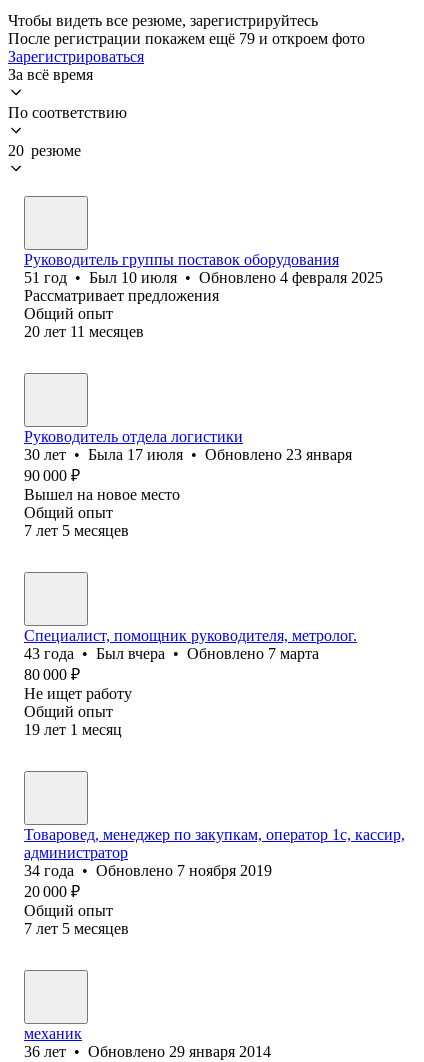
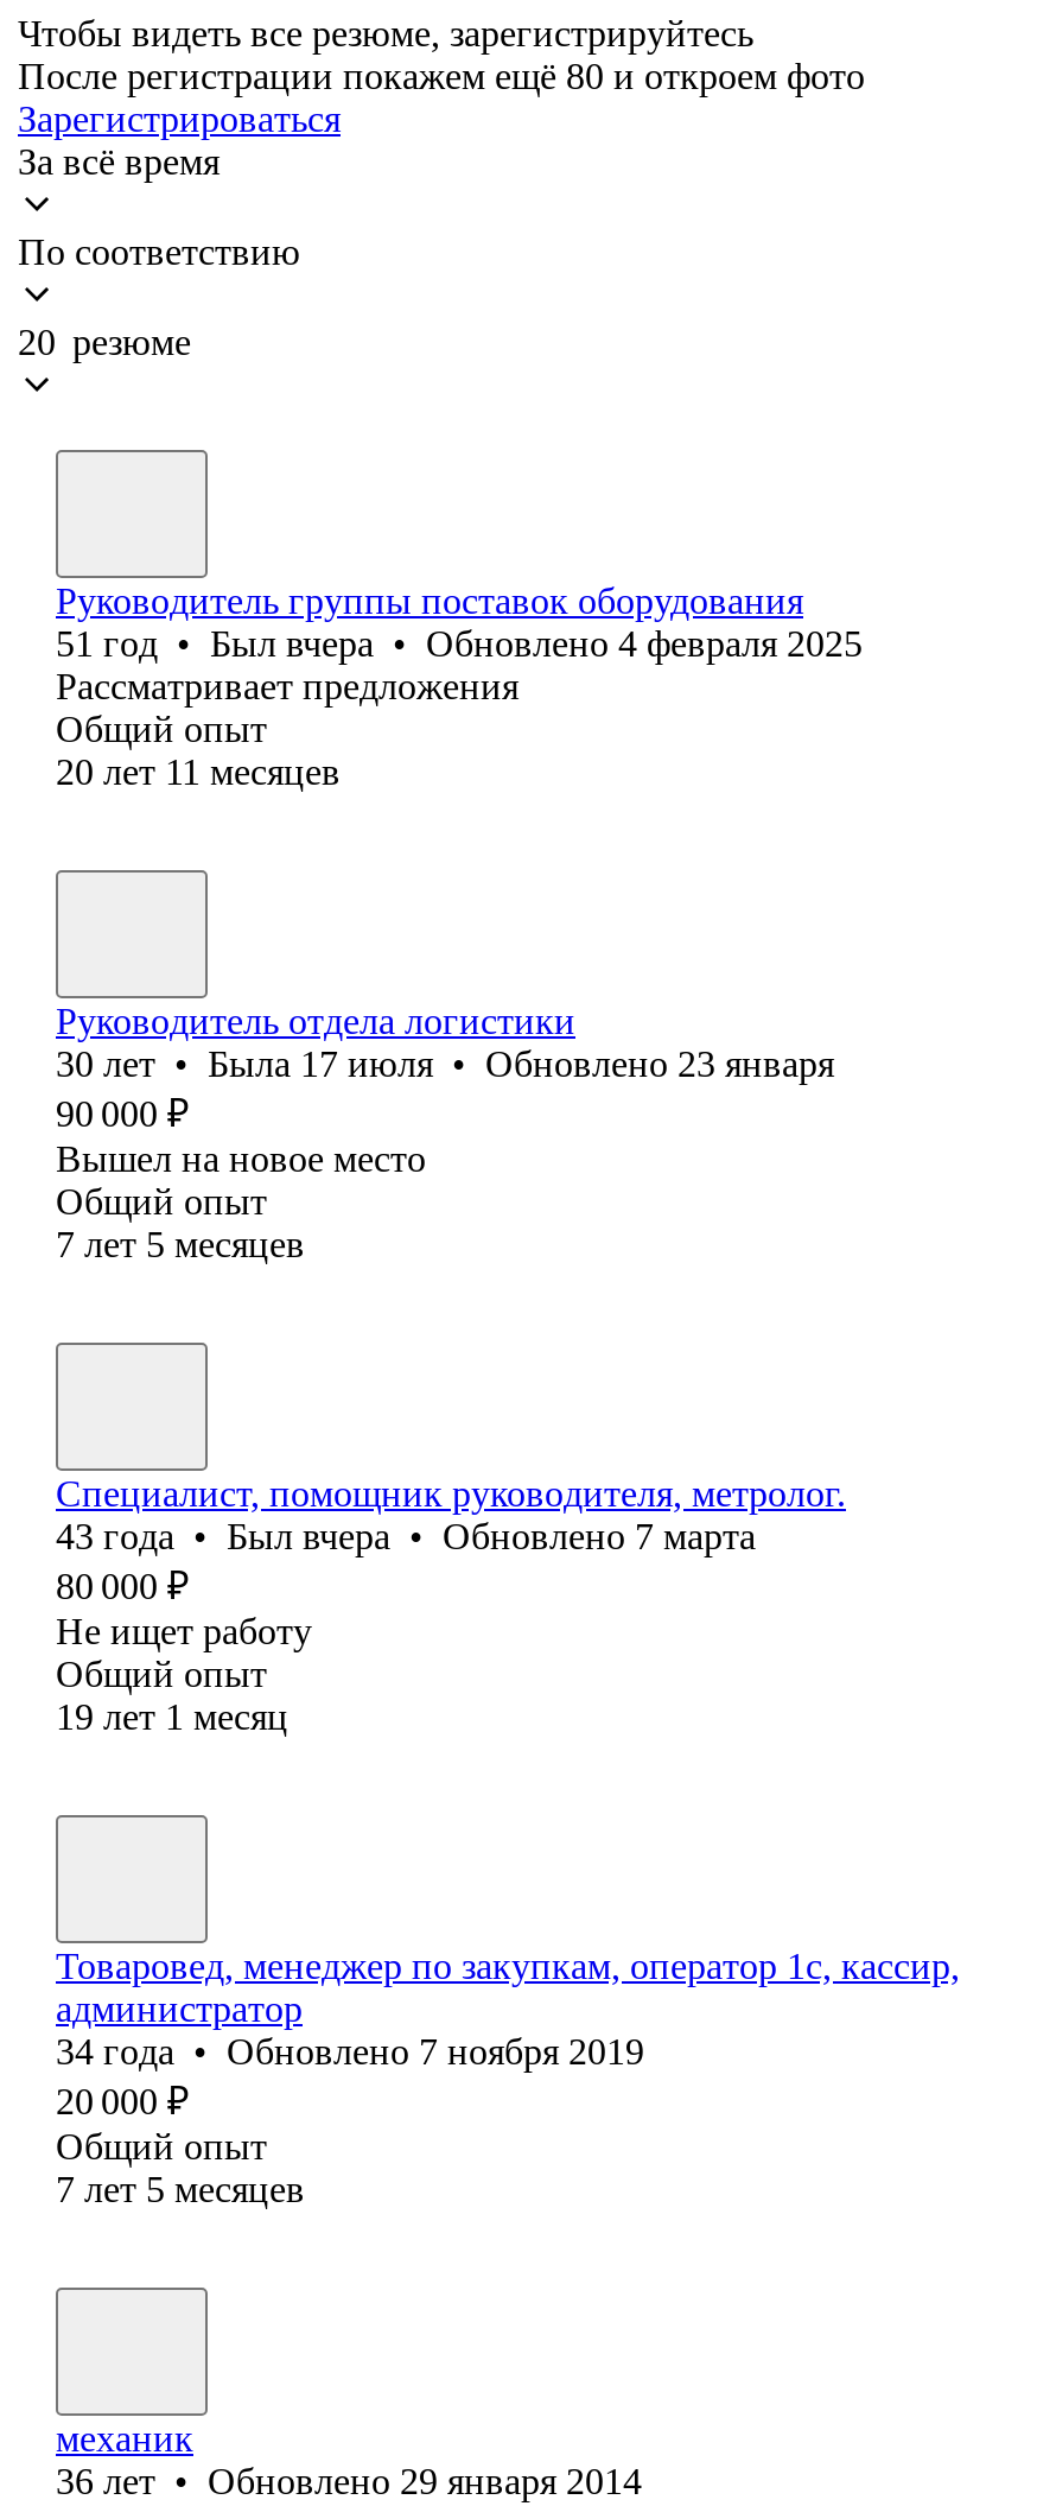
[8,30,365,47] После регистрации покажем ещё 79 и откроем фото -> [18,56,865,96] После регистрации покажем ещё 80 и откроем фото
[24,269,383,286] 51 год • Был 10 июля • Обновлено 4 февраля 2025 -> [56,623,863,663] 51 год • Был вчера • Обновлено 4 февраля 2025

